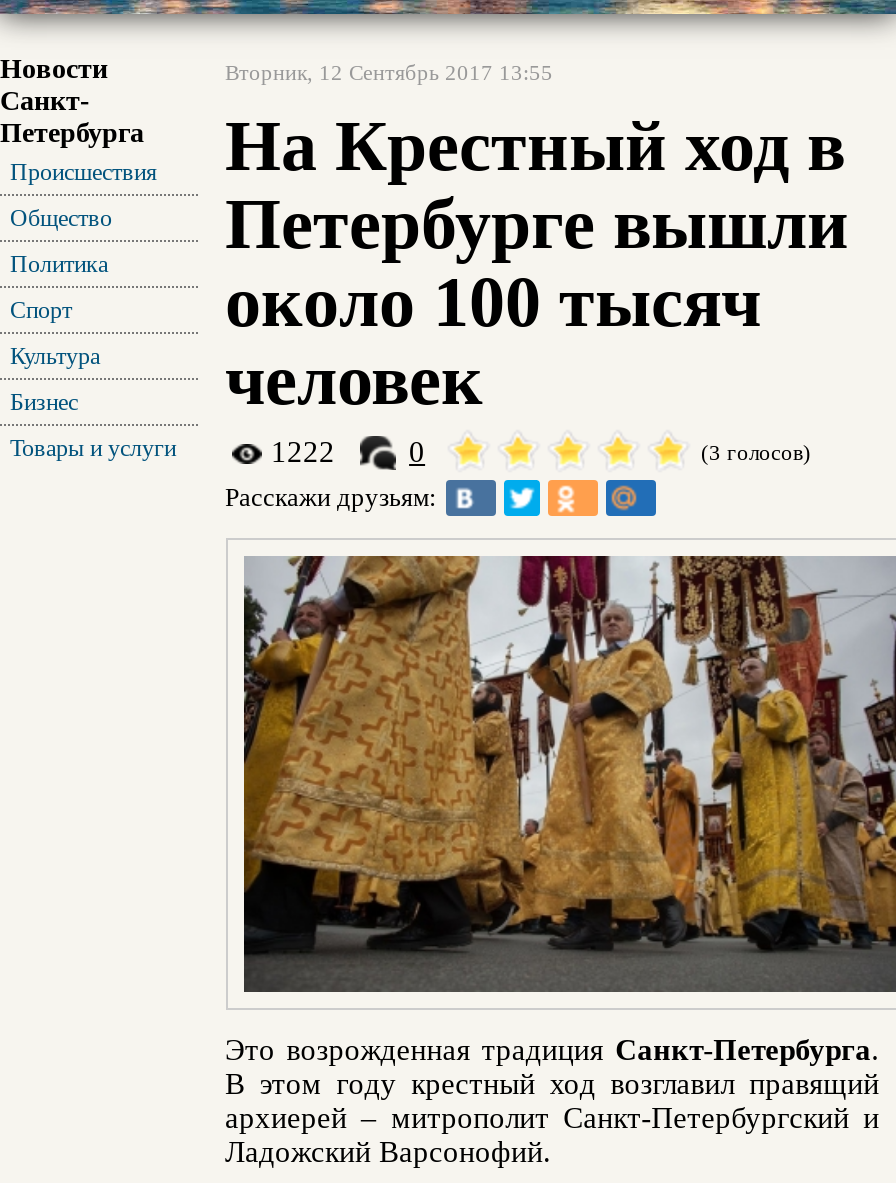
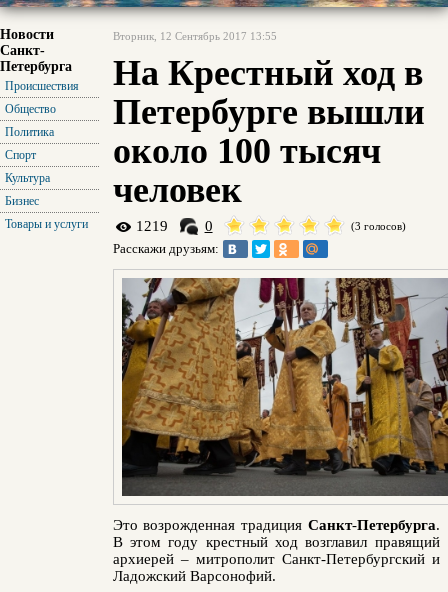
[271,436,335,468] 1222 -> [135,218,167,234] 1219

